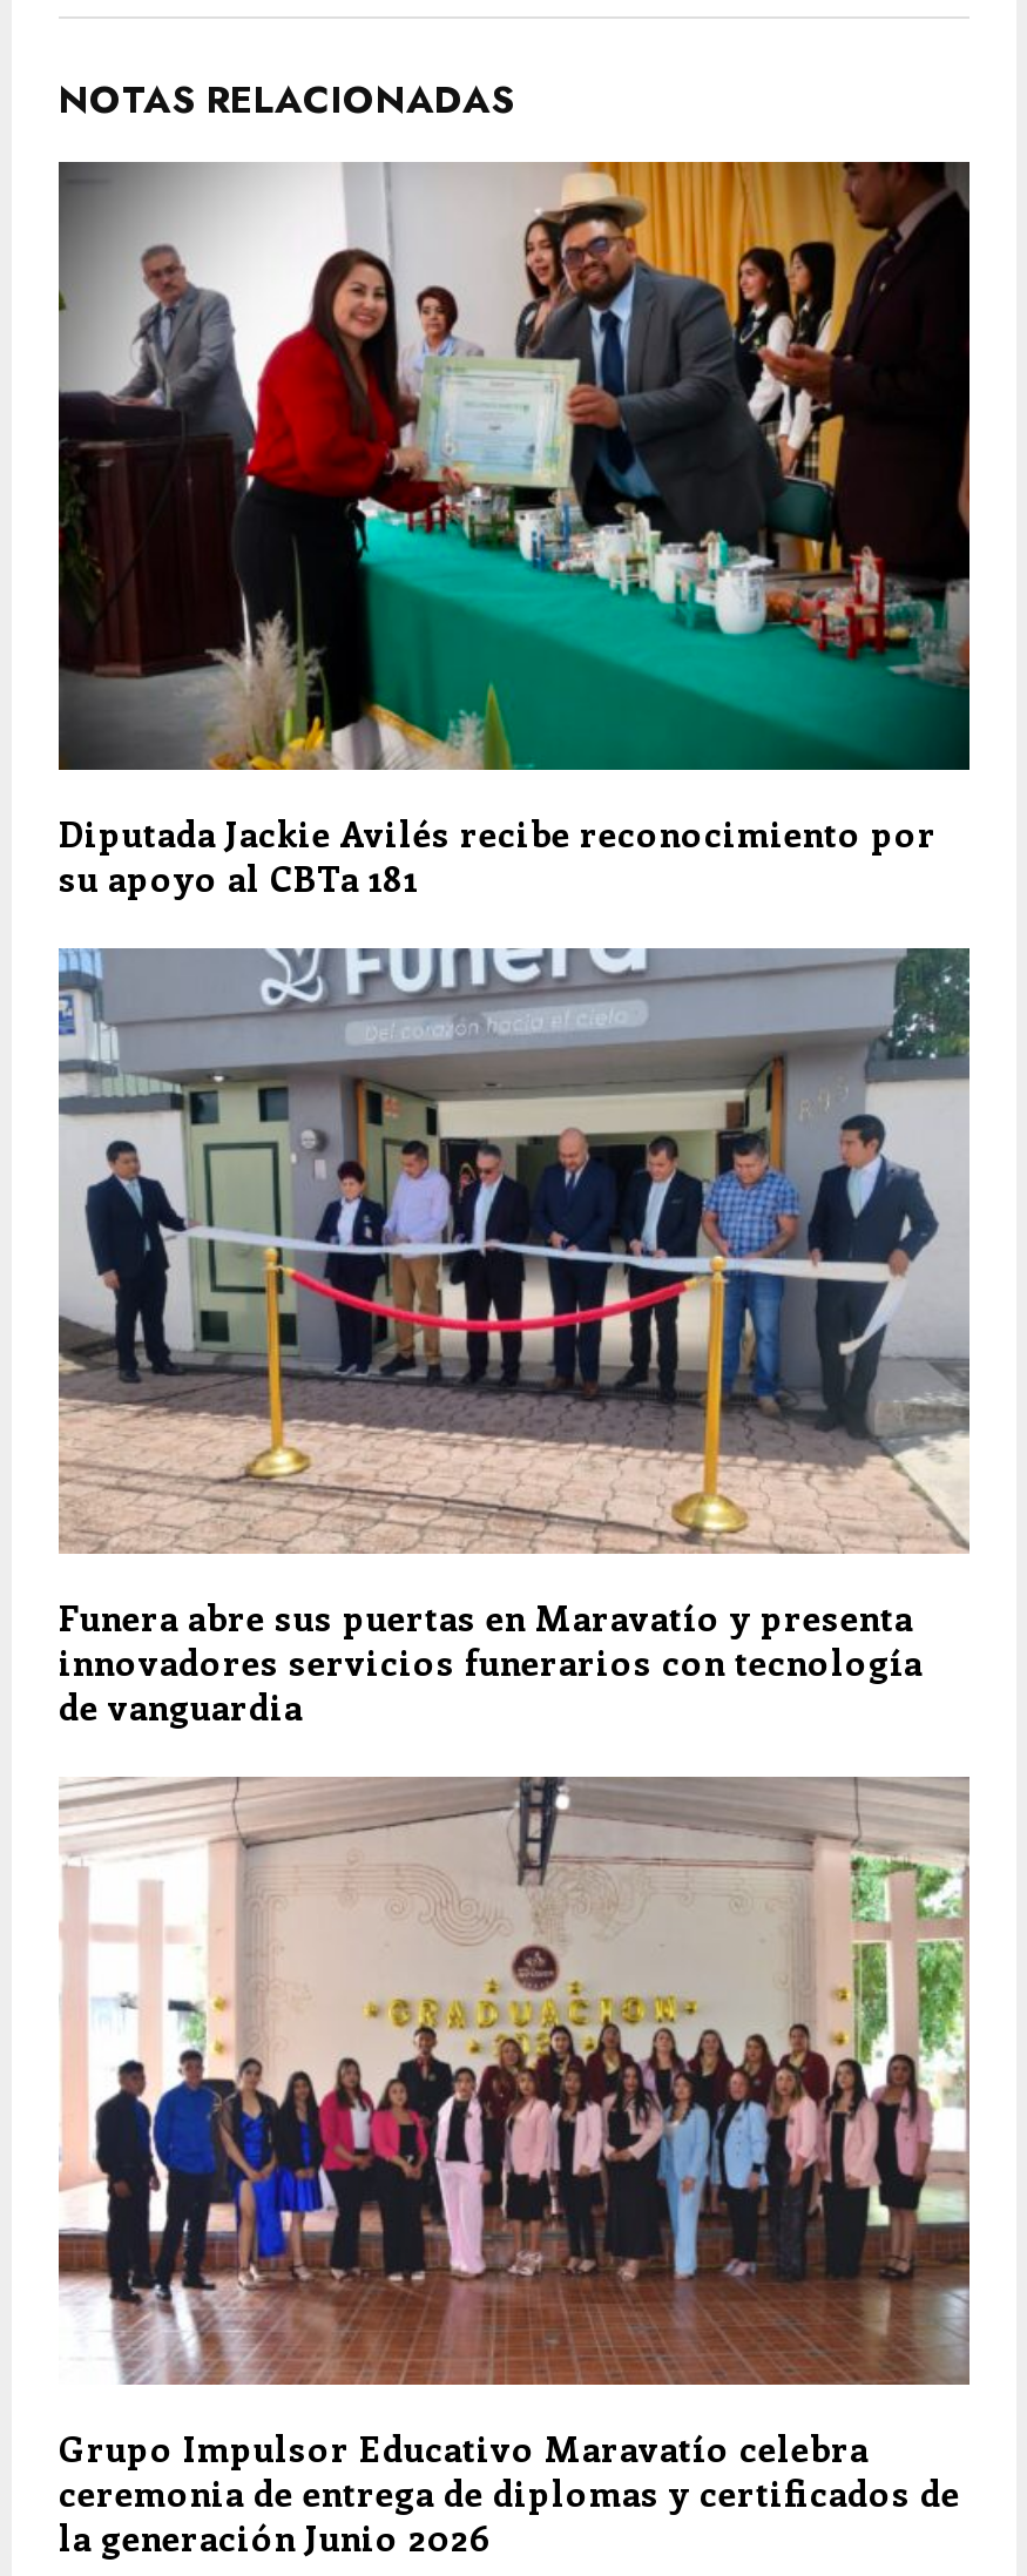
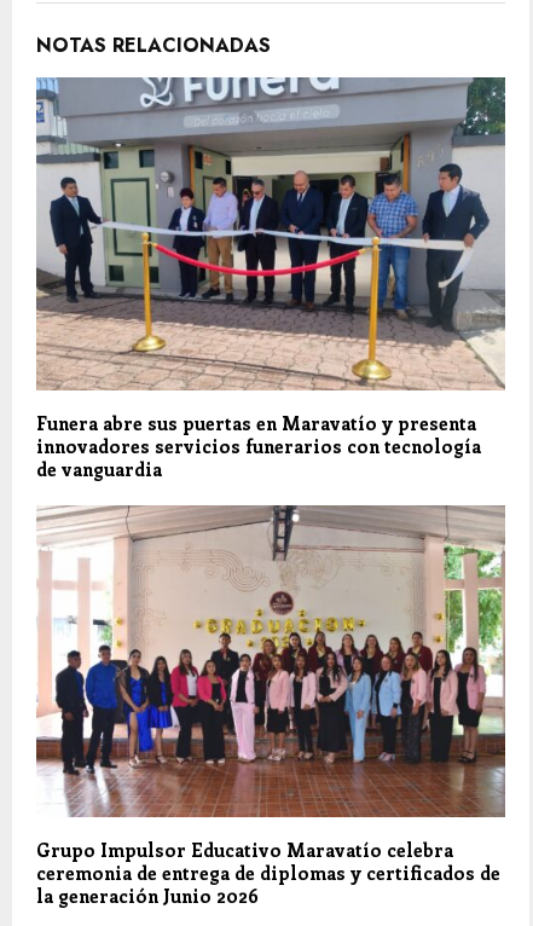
[56,160,972,901] [image] | Diputada Jackie Avilés recibe reconocimiento por | su apoyo al CBTa 181 -> none

